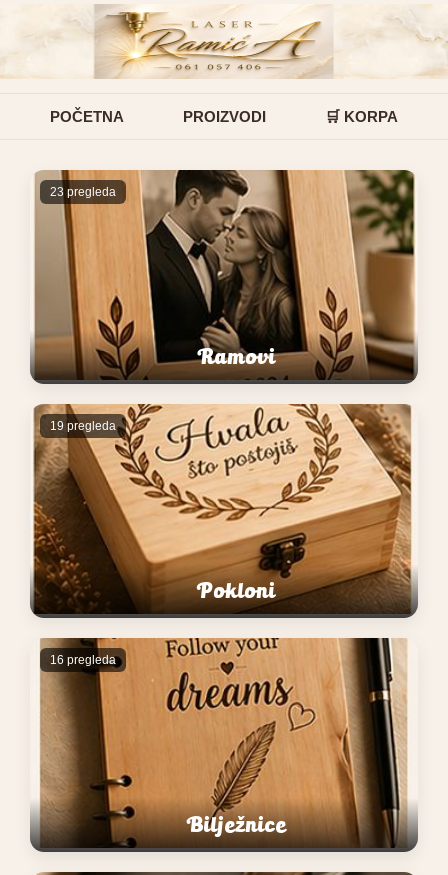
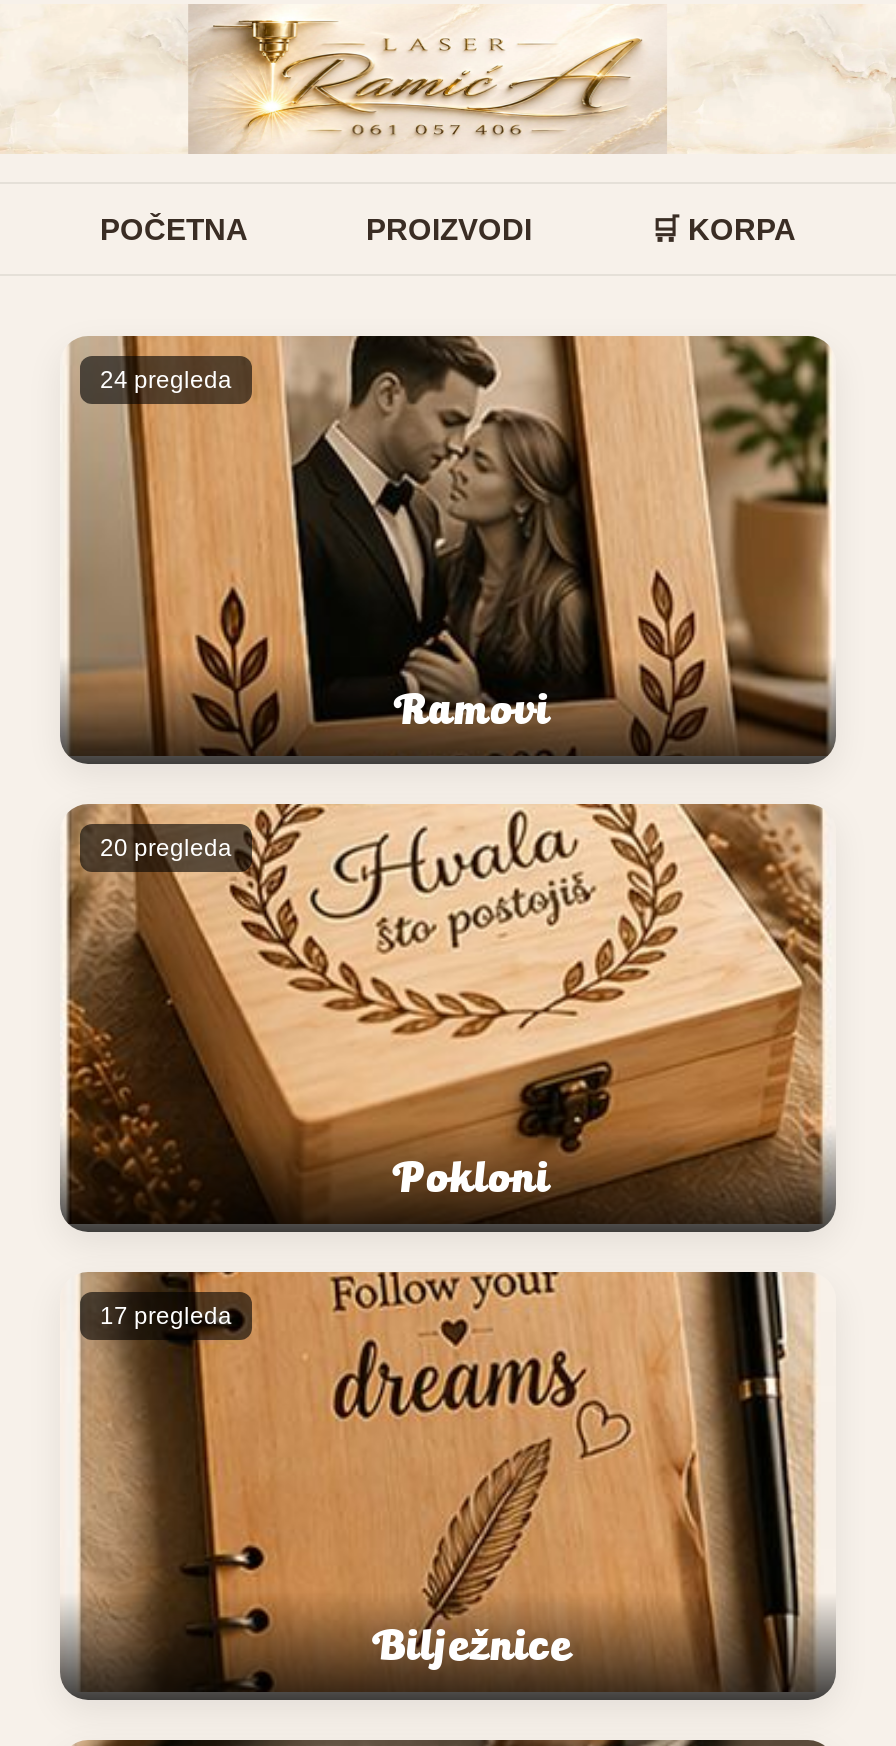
[50,185,116,199] 23 pregleda -> [100,365,232,393] 24 pregleda
[50,419,116,433] 19 pregleda -> [100,833,232,861] 20 pregleda
[50,653,116,667] 16 pregleda -> [100,1301,232,1329] 17 pregleda

